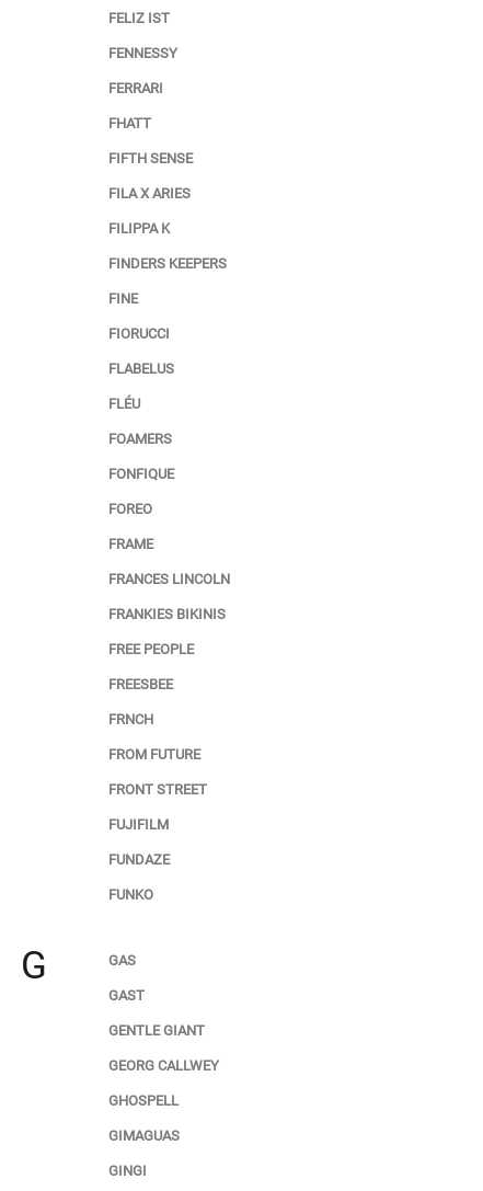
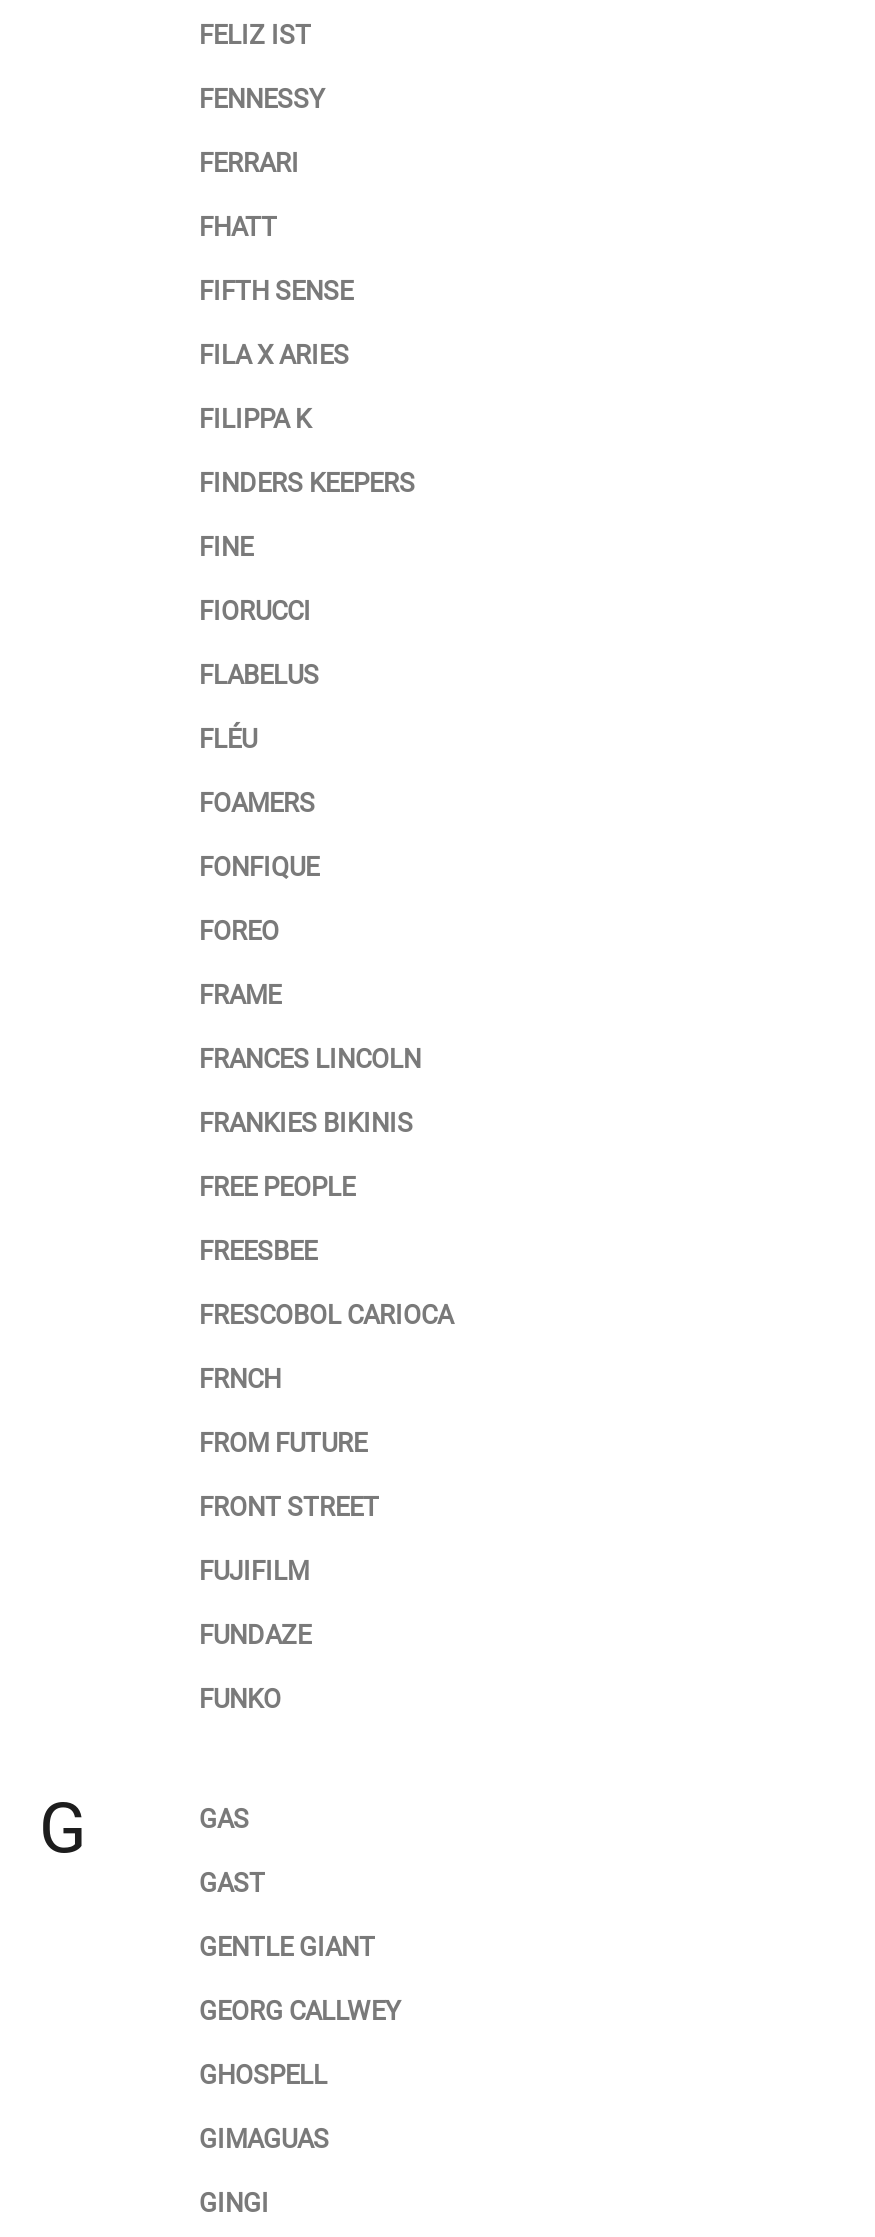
none -> [199,1300,453,1330] FRESCOBOL CARIOCA

